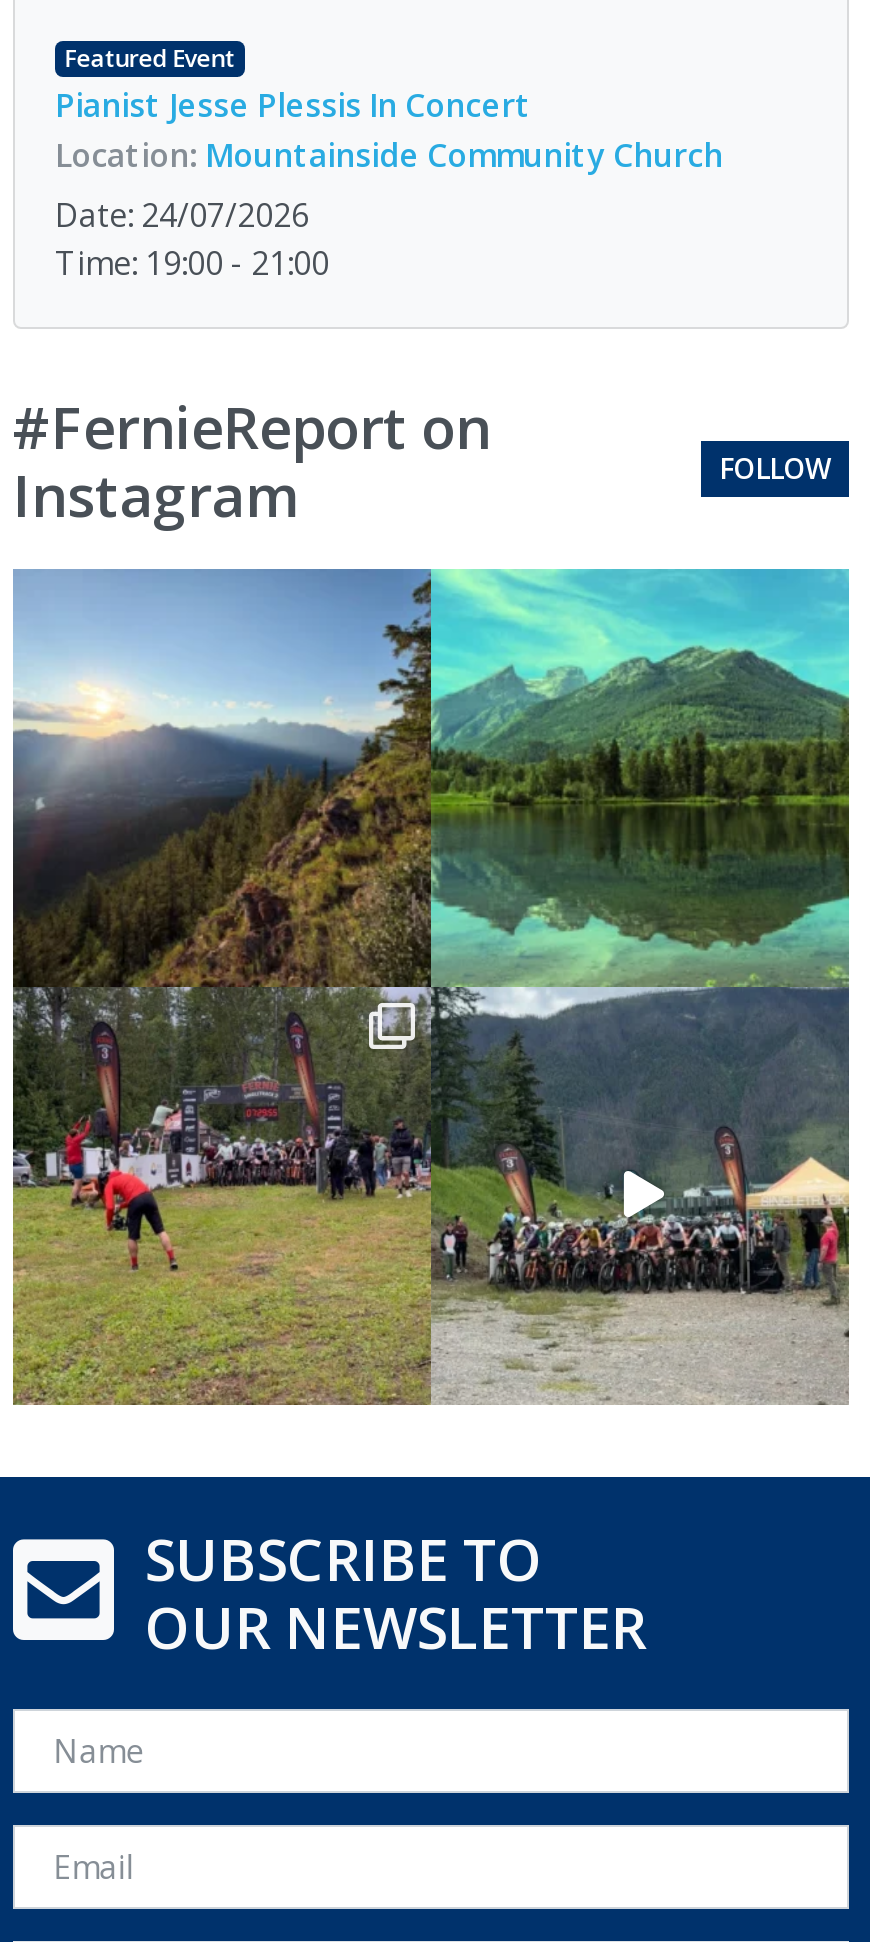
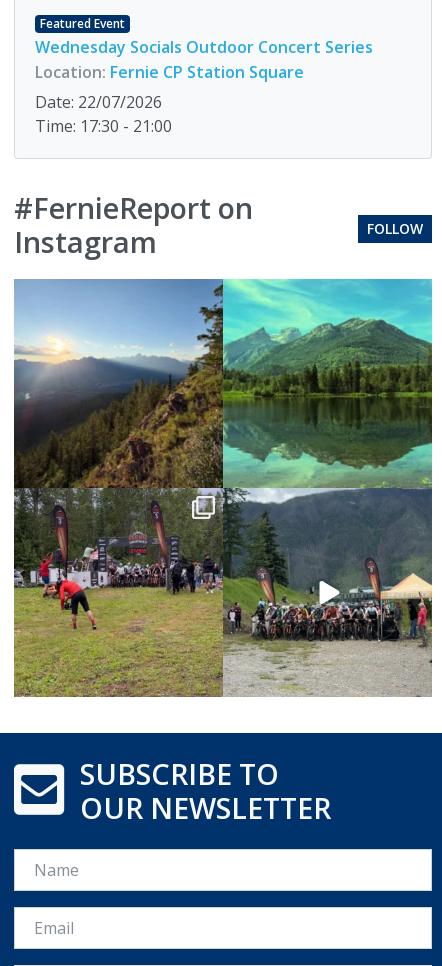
[55,82,723,284] Pianist Jesse Plessis In Concert | Location: Mountainside Community Church | Date: 24/07/2026 | Time: 19:00 - 21:00 -> [35,36,373,137] Wednesday Socials Outdoor Concert Series | Location: Fernie CP Station Square | Date: 22/07/2026 | Time: 17:30 - 21:00

